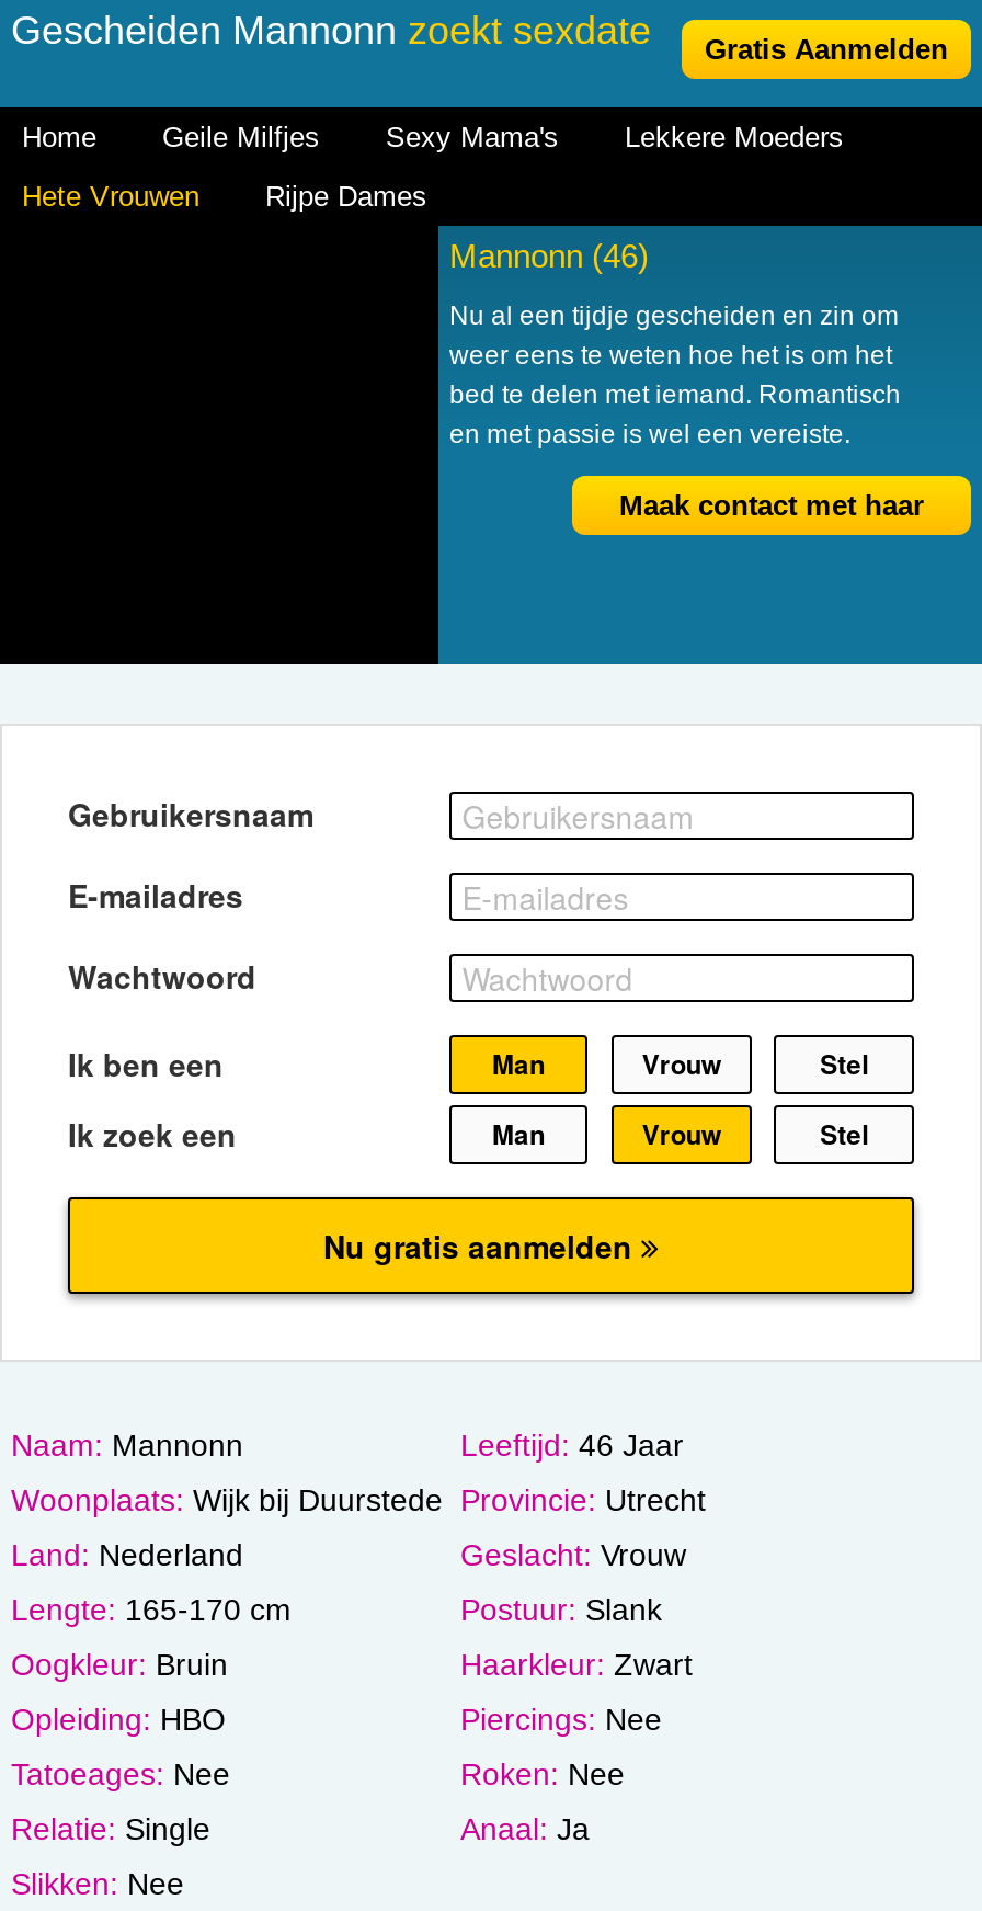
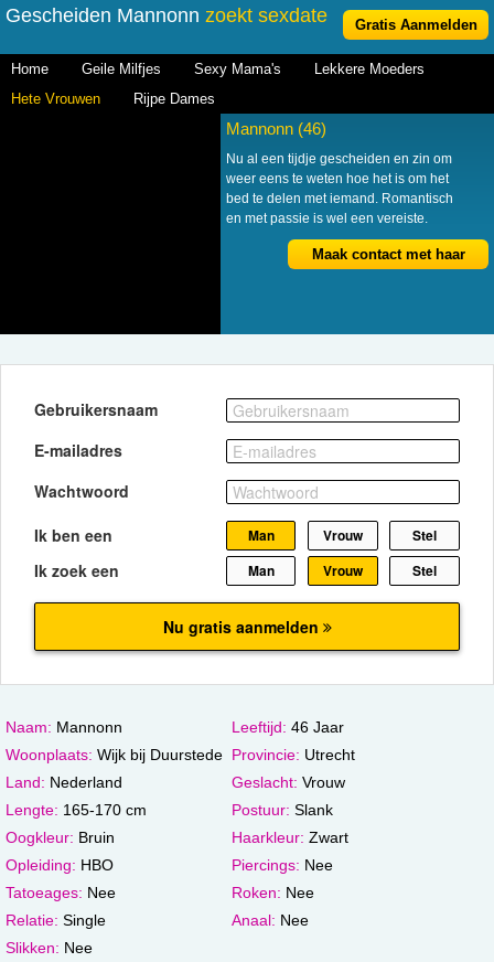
[460,1811,590,1846] Anaal: Ja -> [232,911,309,929] Anaal: Nee

